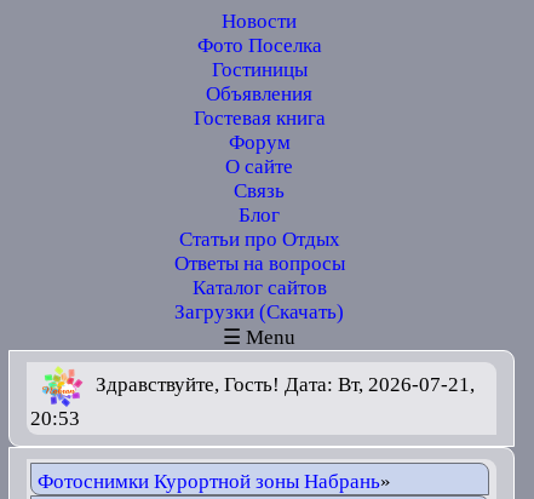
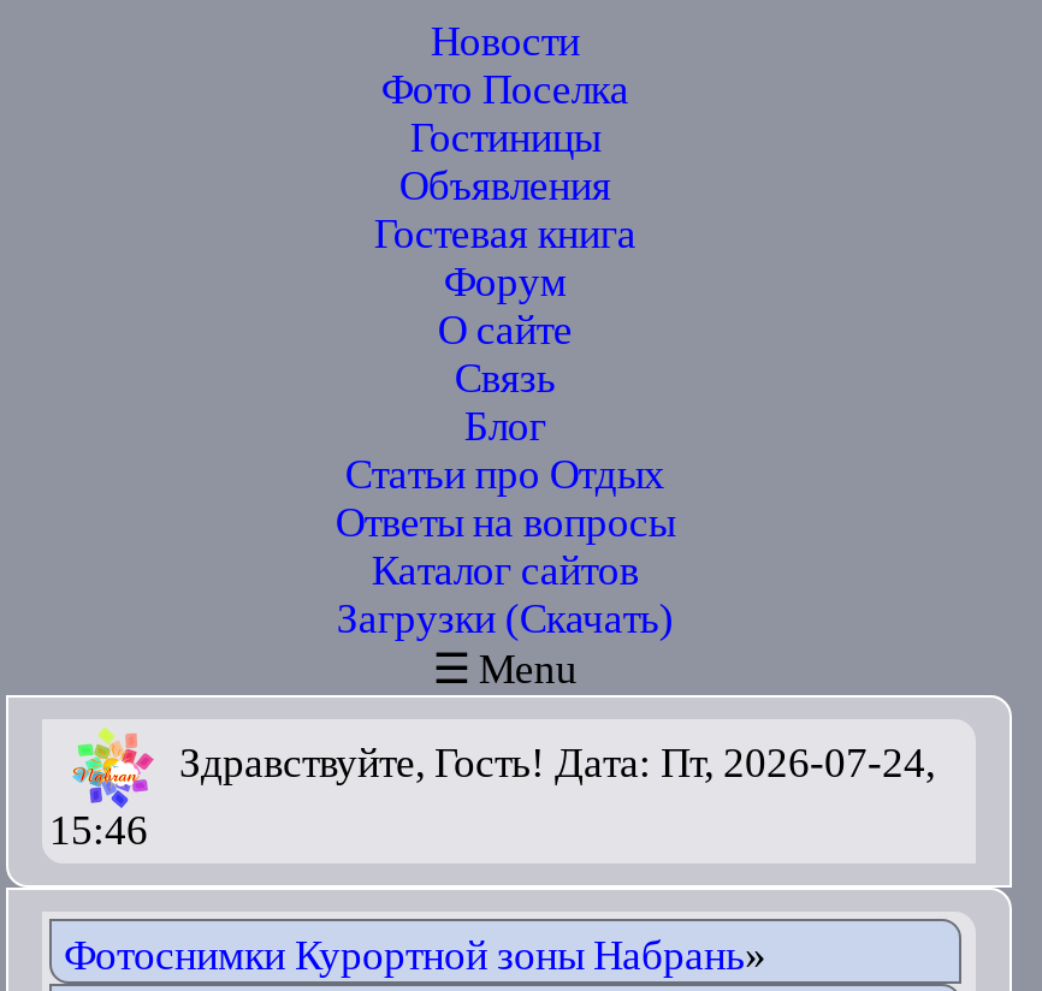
[91,373,475,396] Здравствуйте, Гость! Дата: Вт, 2026-07-21, -> [170,741,935,787] Здравствуйте, Гость! Дата: Пт, 2026-07-24,
[30,407,80,430] 20:53 -> [49,808,148,854] 15:46

